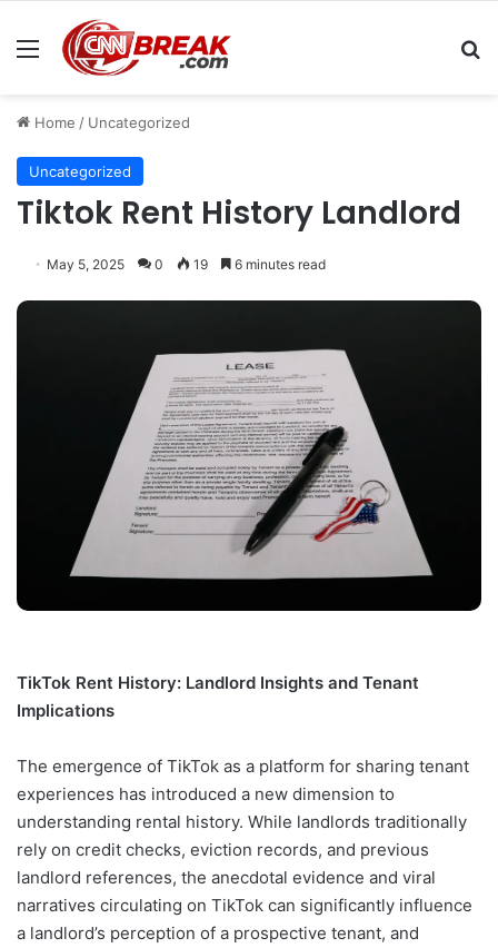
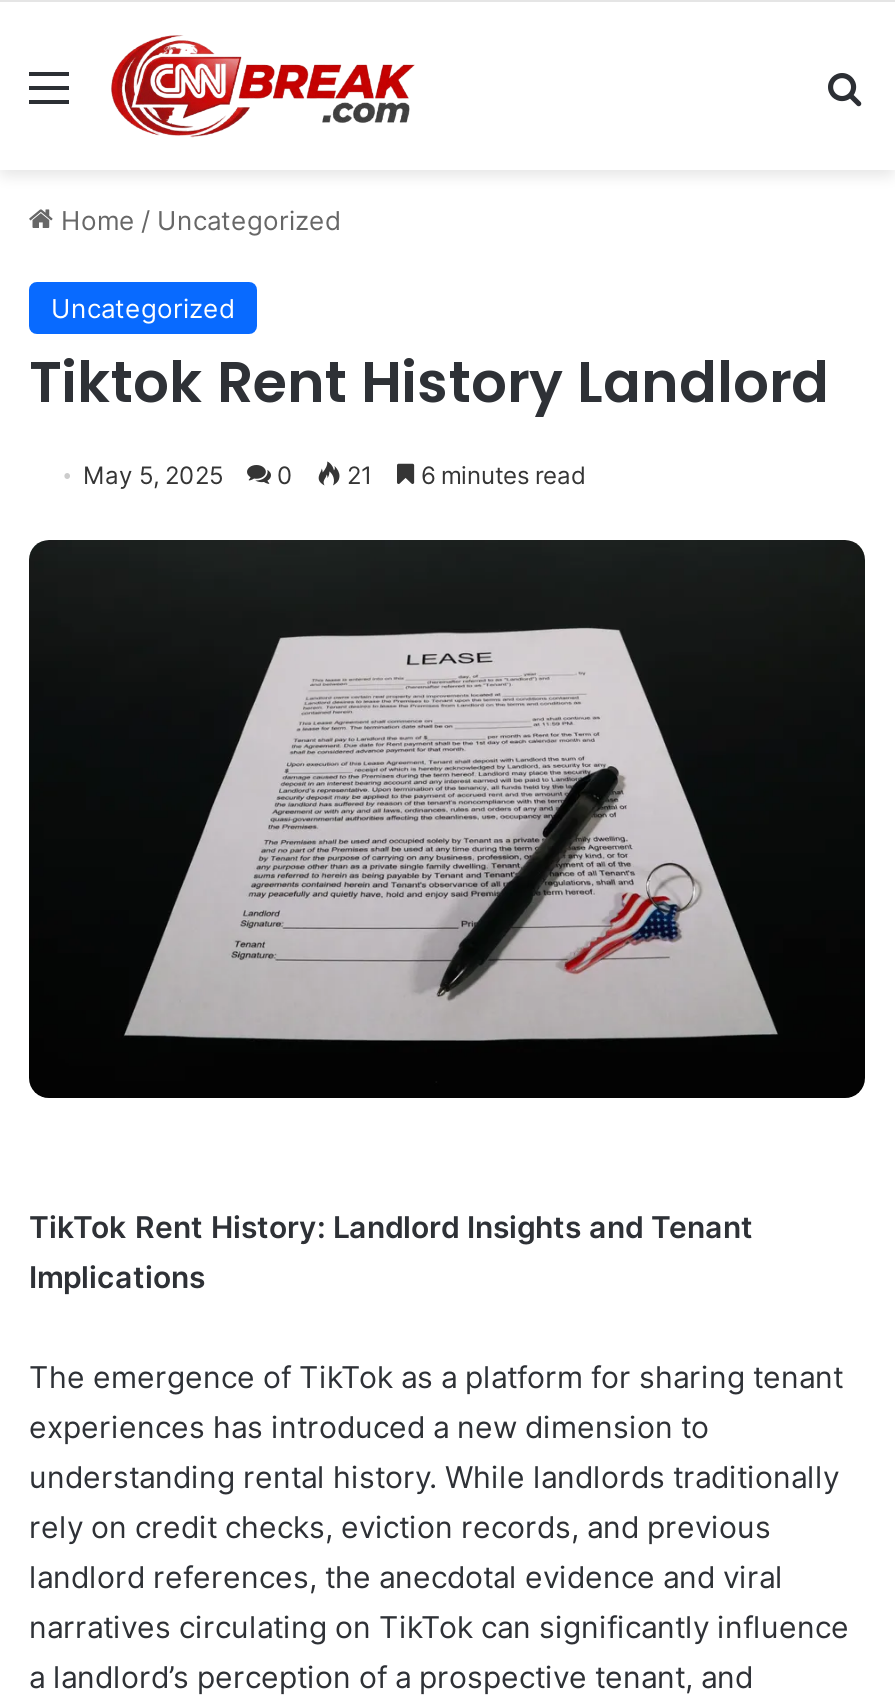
[47,256,326,273] May 5, 2025 0 19 6 minutes read -> [83,460,585,490] May 5, 2025 0 21 6 minutes read

